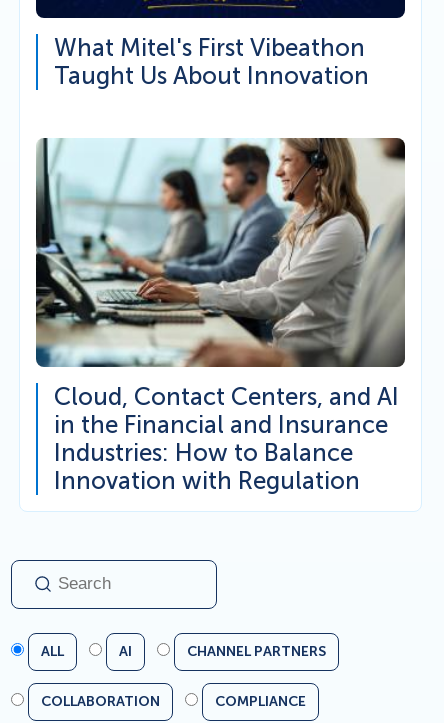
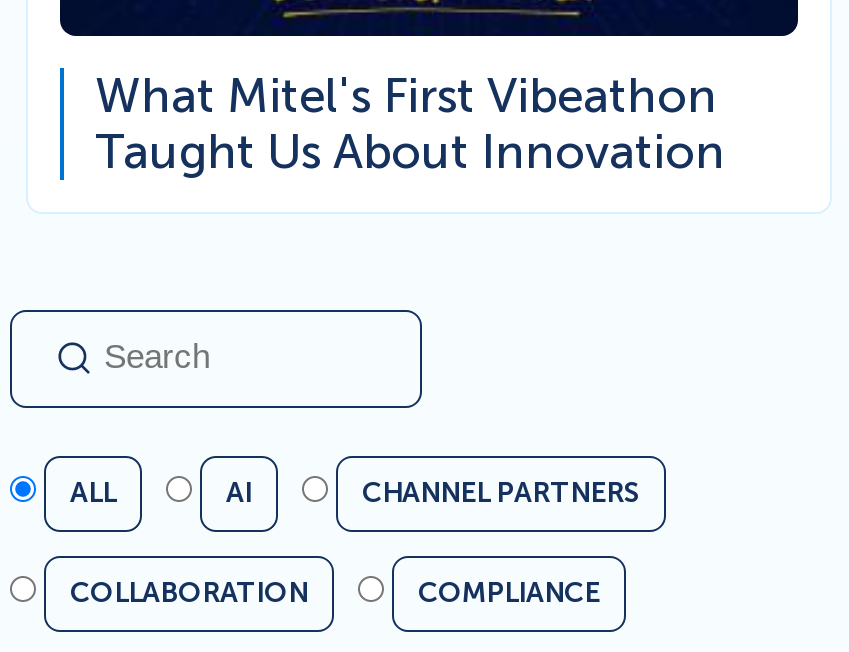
[35,137,406,495] [image] | Cloud, Contact Centers, and AI | in the Financial and Insurance | Industries: How to Balance | Innovation with Regulation -> none

